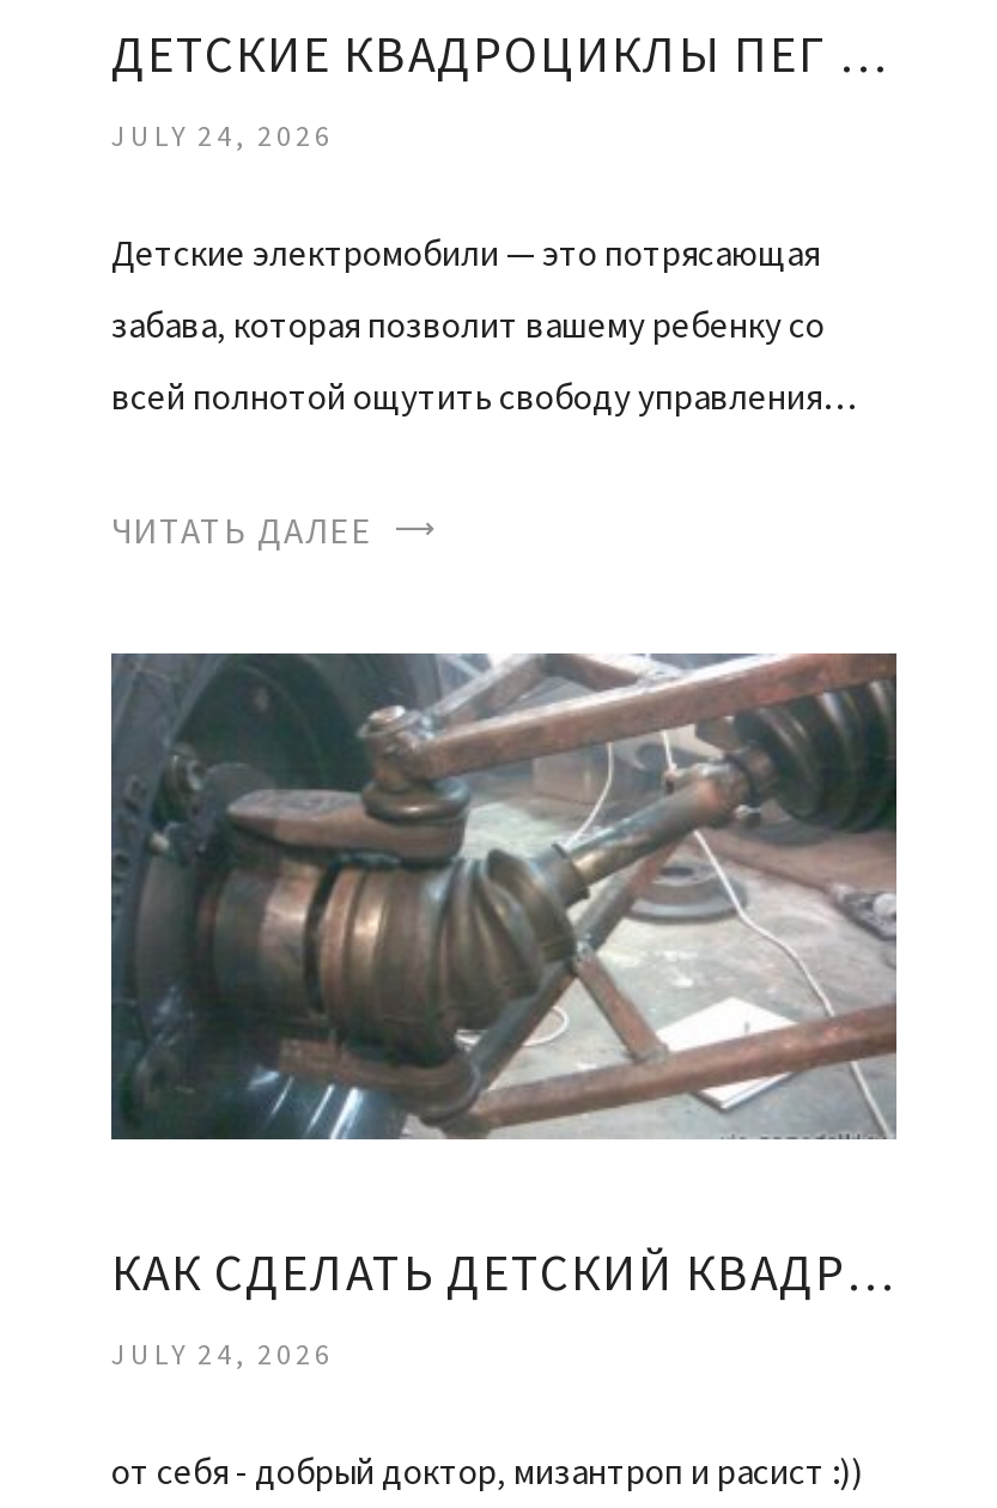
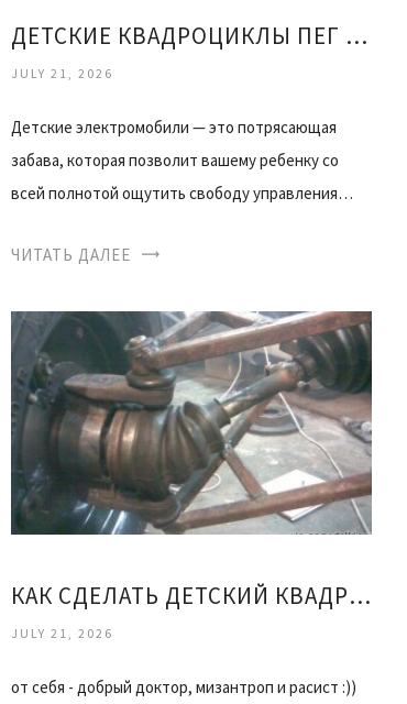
[111,118,334,153] JULY 24, 2026 -> [11,65,113,82] JULY 21, 2026
[111,1337,334,1373] JULY 24, 2026 -> [11,625,113,642] JULY 21, 2026

